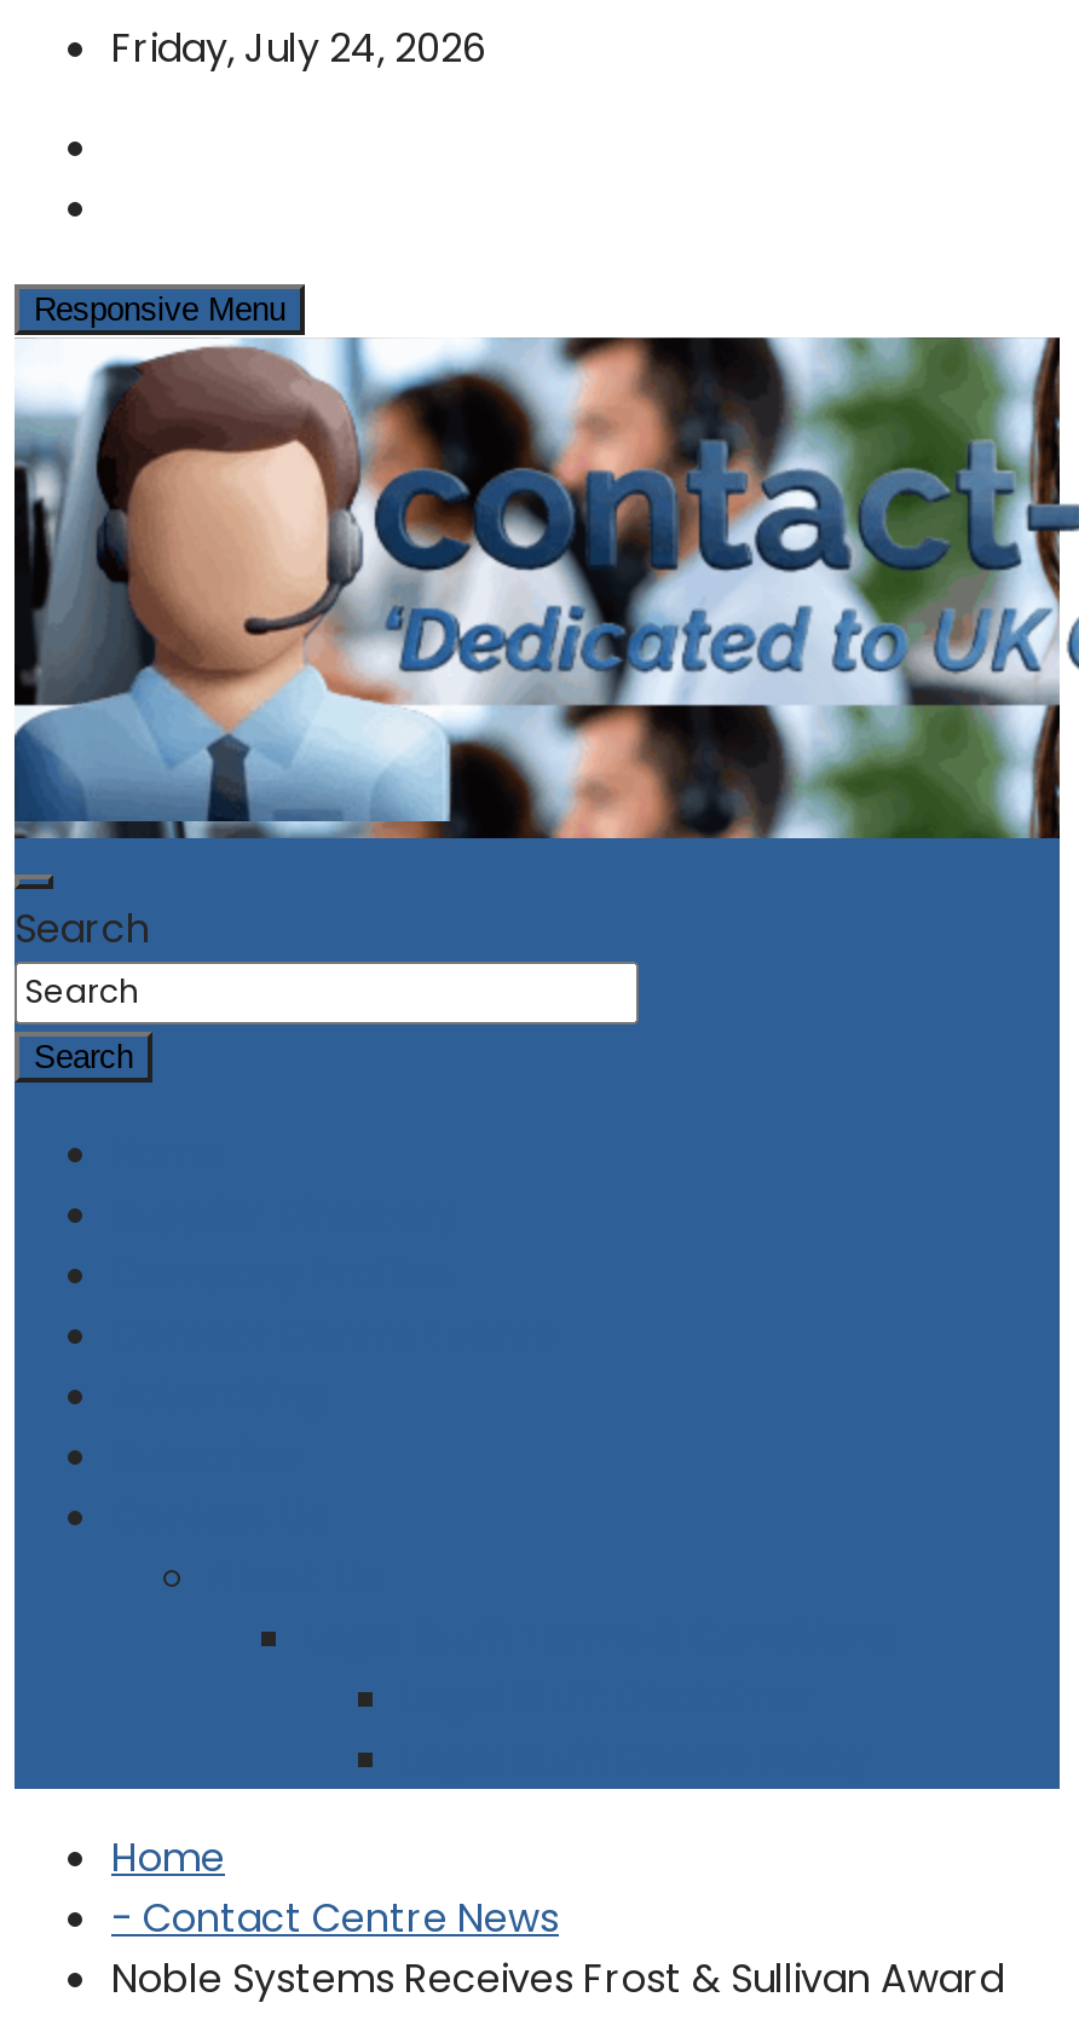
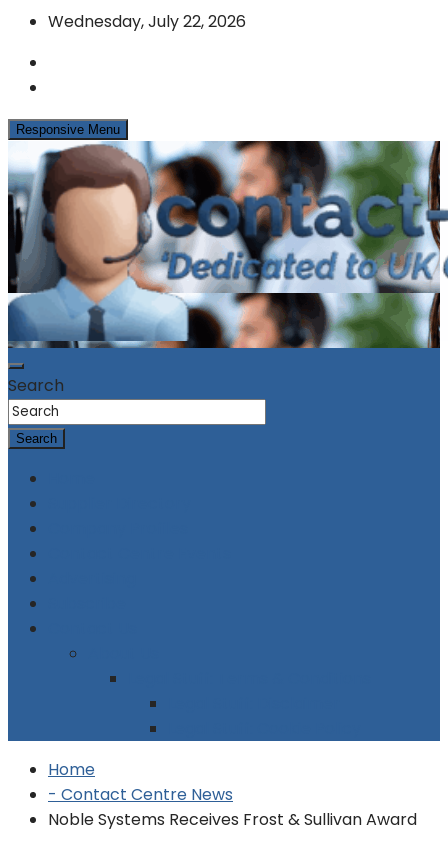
[111,21,486,76] Friday, July 24, 2026 -> [48,10,246,33] Wednesday, July 22, 2026

